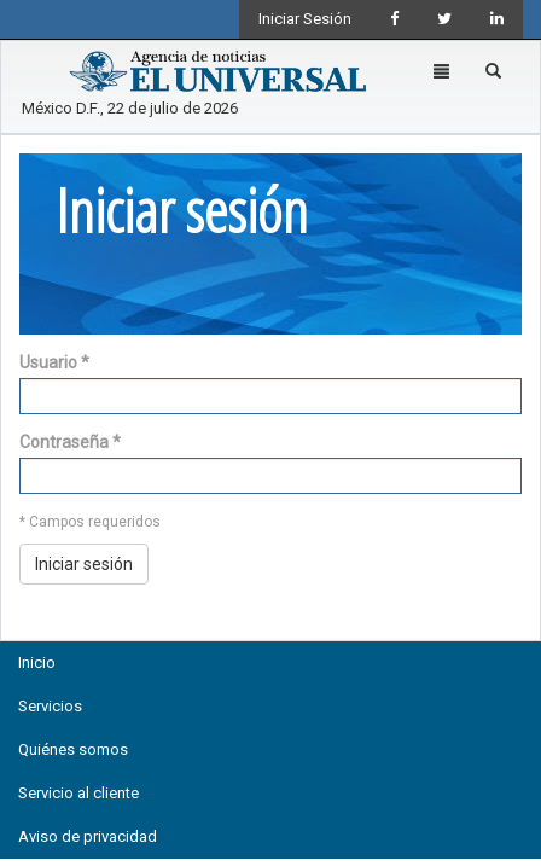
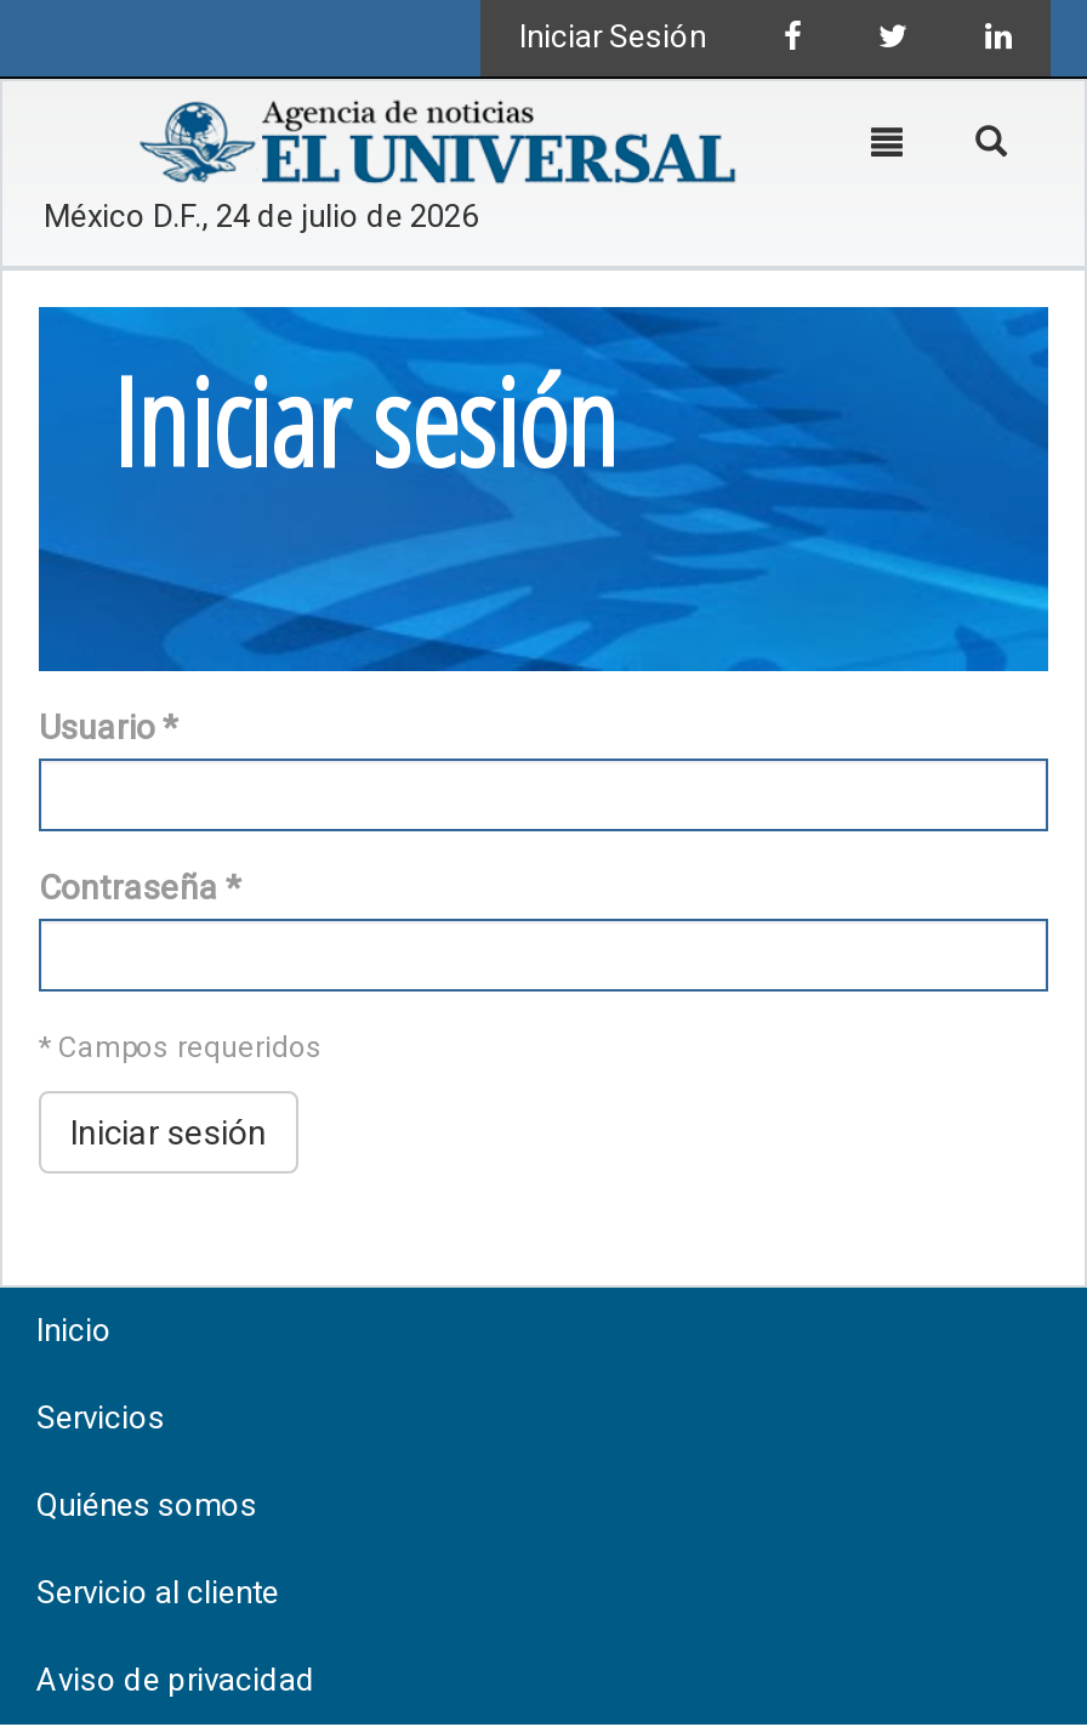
[22,99,238,117] México D.F., 22 de julio de 2026 -> [44,198,478,235] México D.F., 24 de julio de 2026

